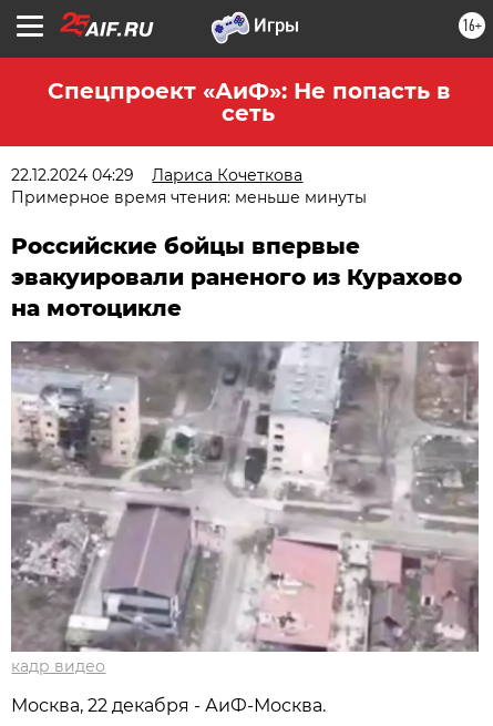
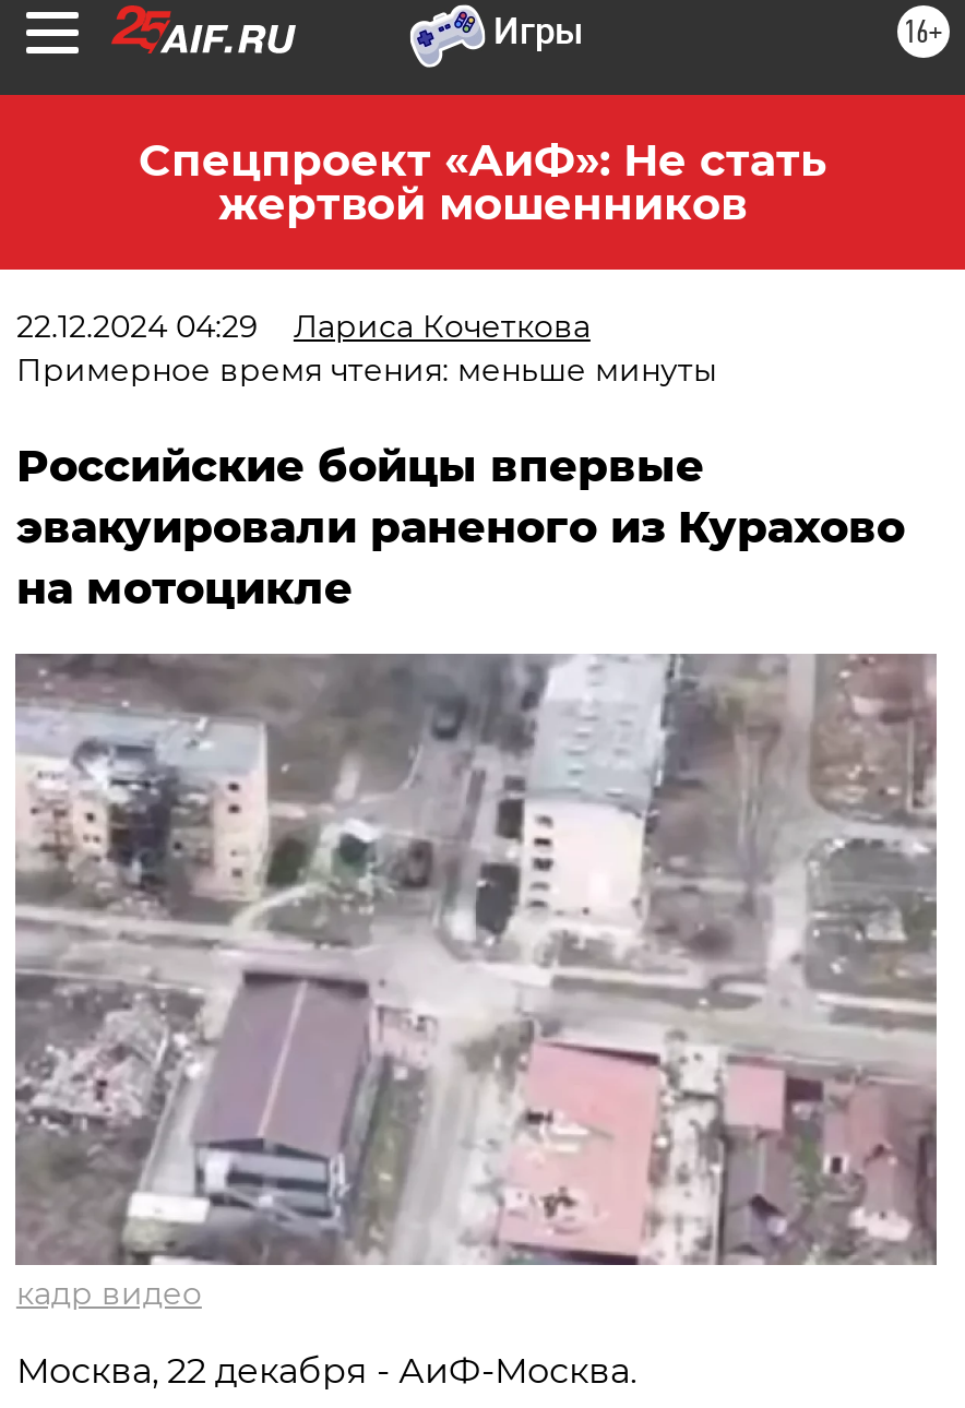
[47,78,449,126] Спецпроект «АиФ»: Не попасть в | сеть -> [139,134,826,230] Спецпроект «АиФ»: Не стать | жертвой мошенников

